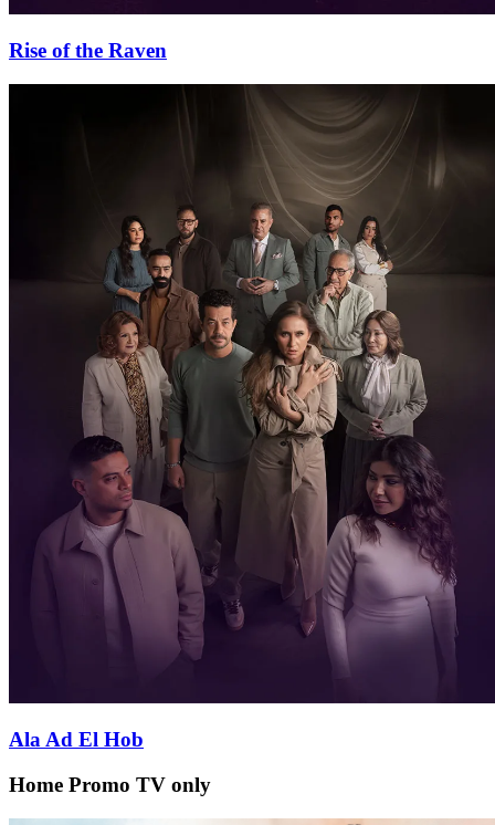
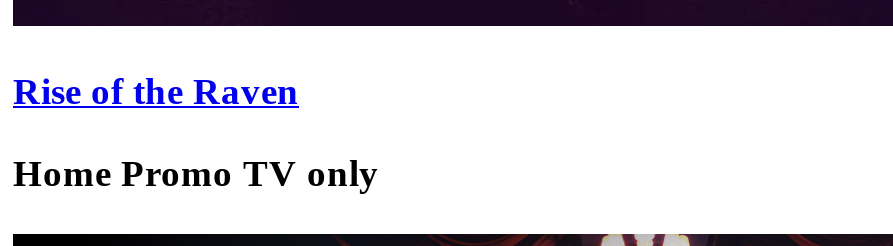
[9,83,492,677] [image] -> none
[9,728,144,751] Ala Ad El Hob -> none

